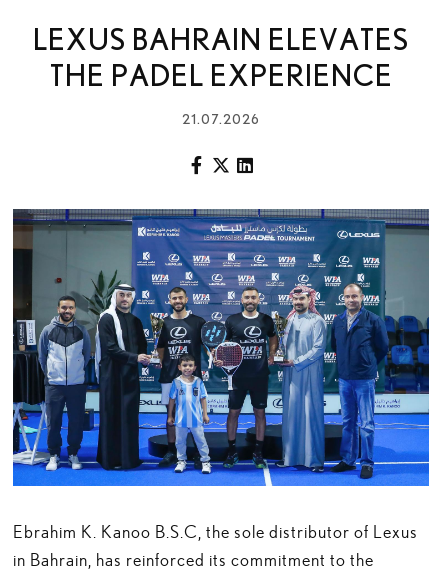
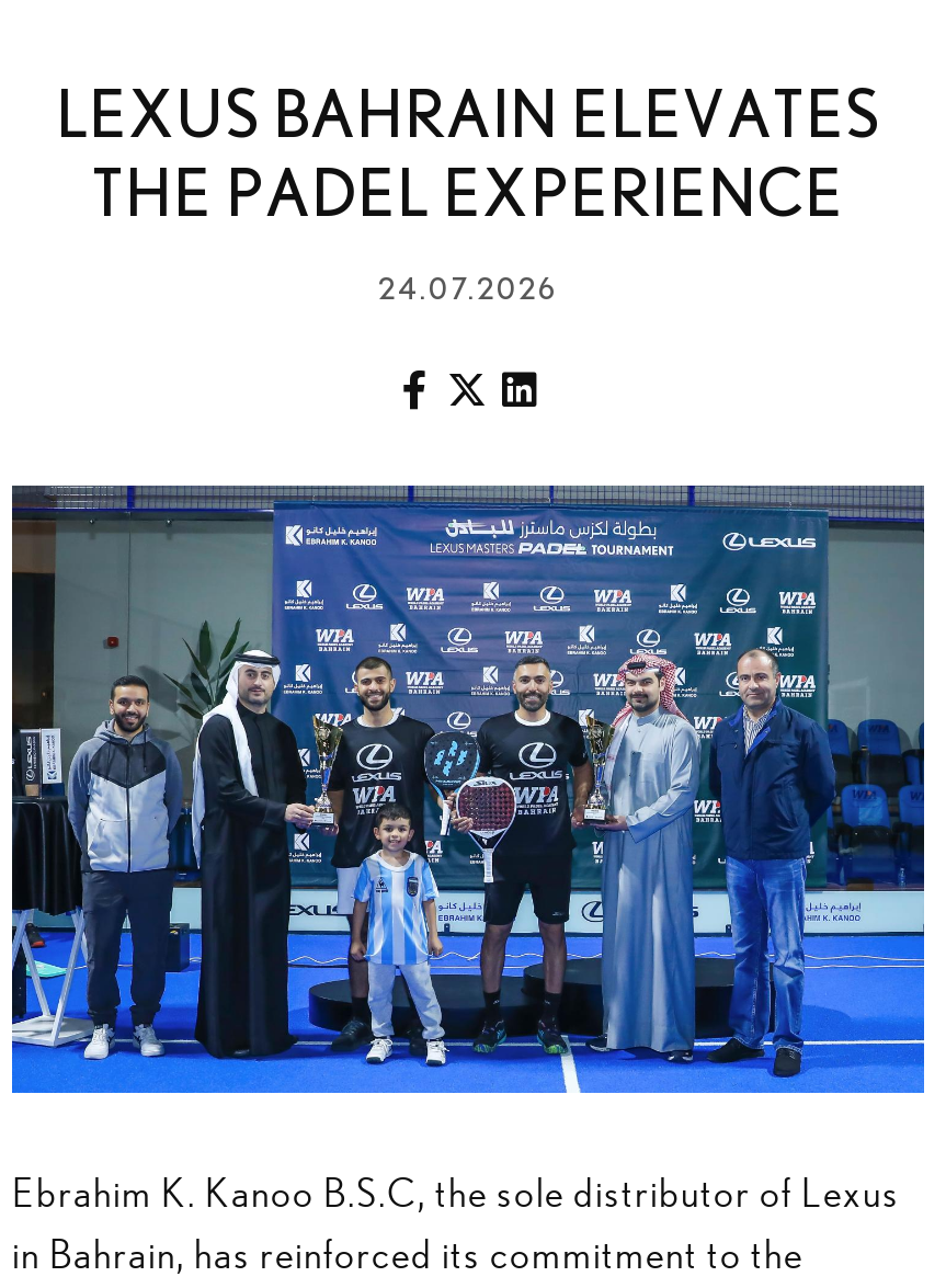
[182,110,260,127] 21.07.2026 -> [378,269,558,306] 24.07.2026

